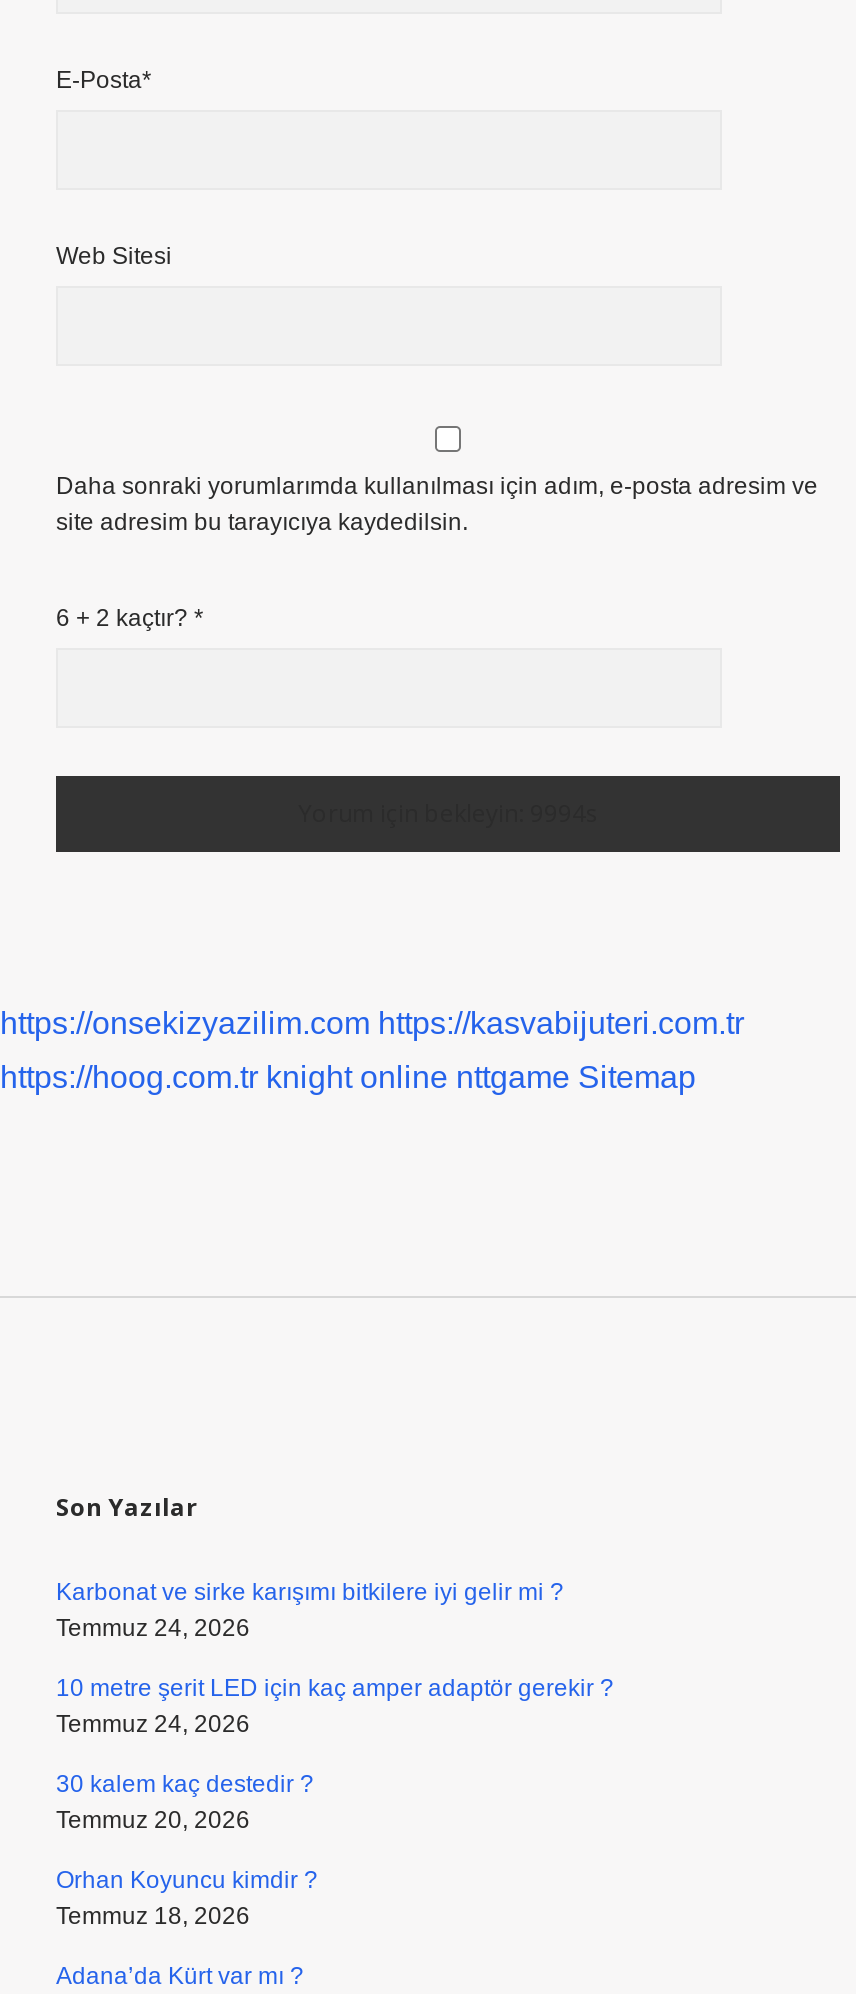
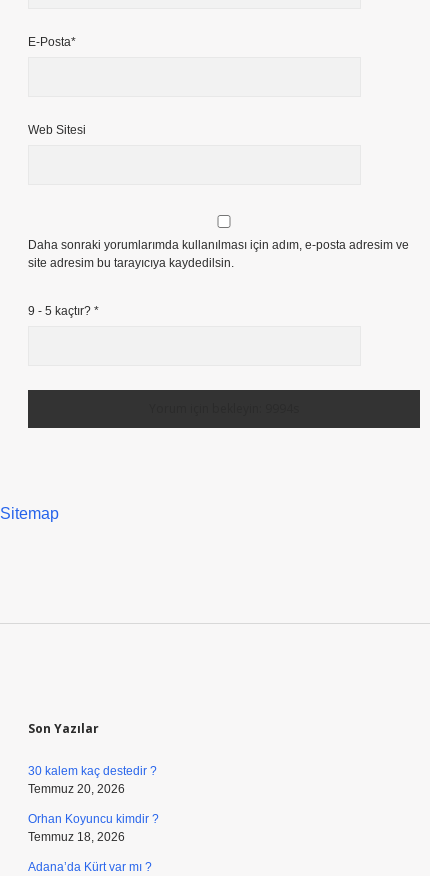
[56,604,204,632] 6 + 2 kaçtır? * -> [28,304,99,318] 9 - 5 kaçtır? *
[0,1006,744,1094] https://onsekizyazilim.com https://kasvabijuteri.com.tr | https://hoog.com.tr knight online nttgame Sitemap -> [0,505,59,522] Sitemap
[56,1578,614,1738] Karbonat ve sirke karışımı bitkilere iyi gelir mi ? | Temmuz 24, 2026 | 10 metre şerit LED için kaç amper adaptör gerekir ? | Temmuz 24, 2026 -> none

